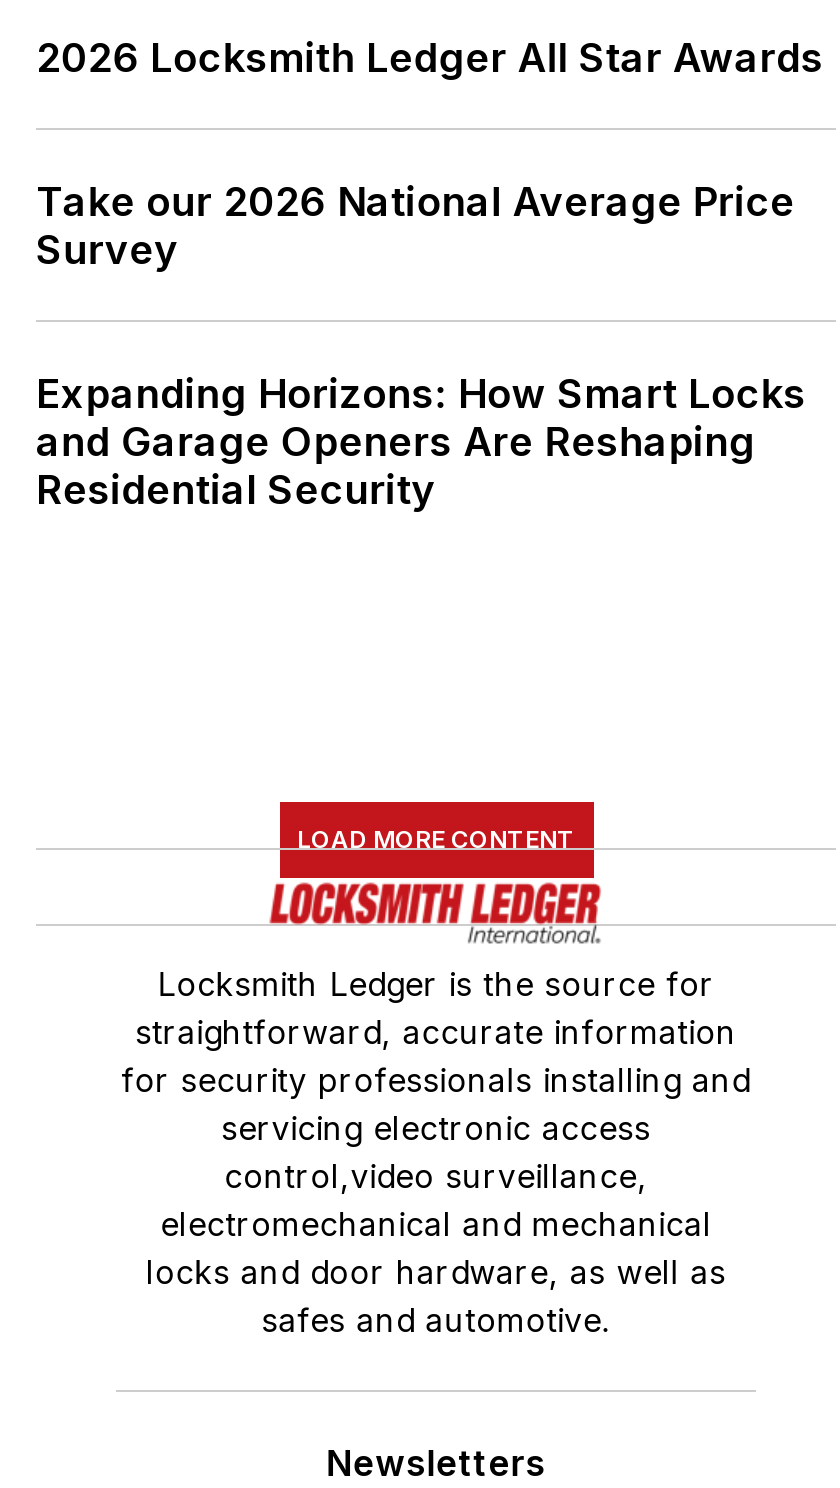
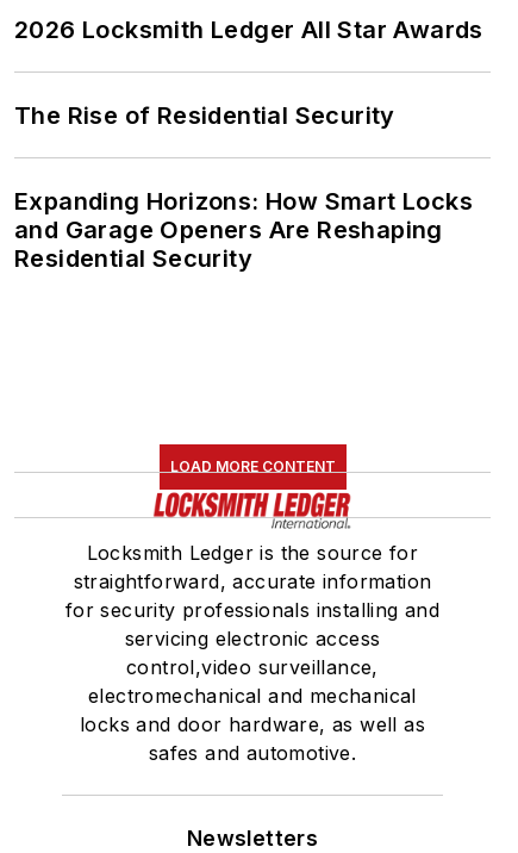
[36,178,795,274] Take our 2026 National Average Price | Survey -> [14,101,395,130] The Rise of Residential Security

